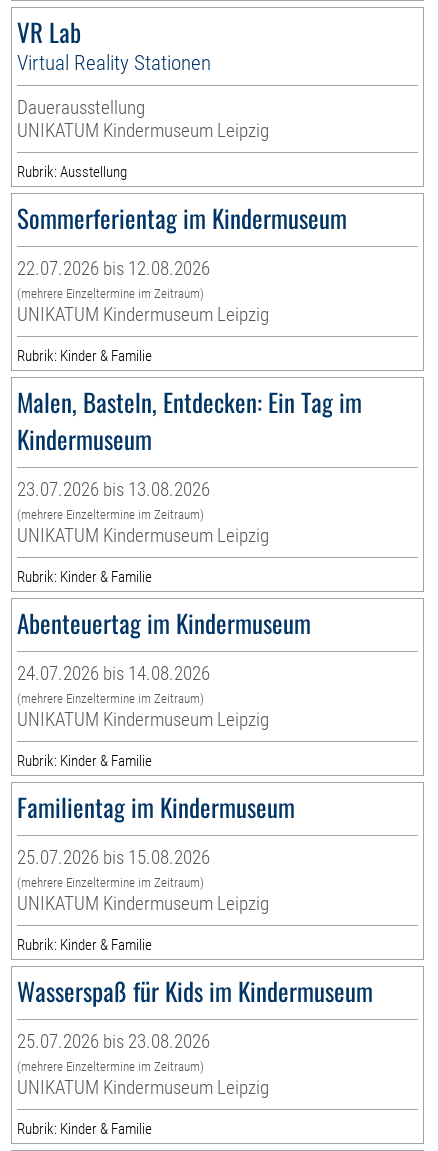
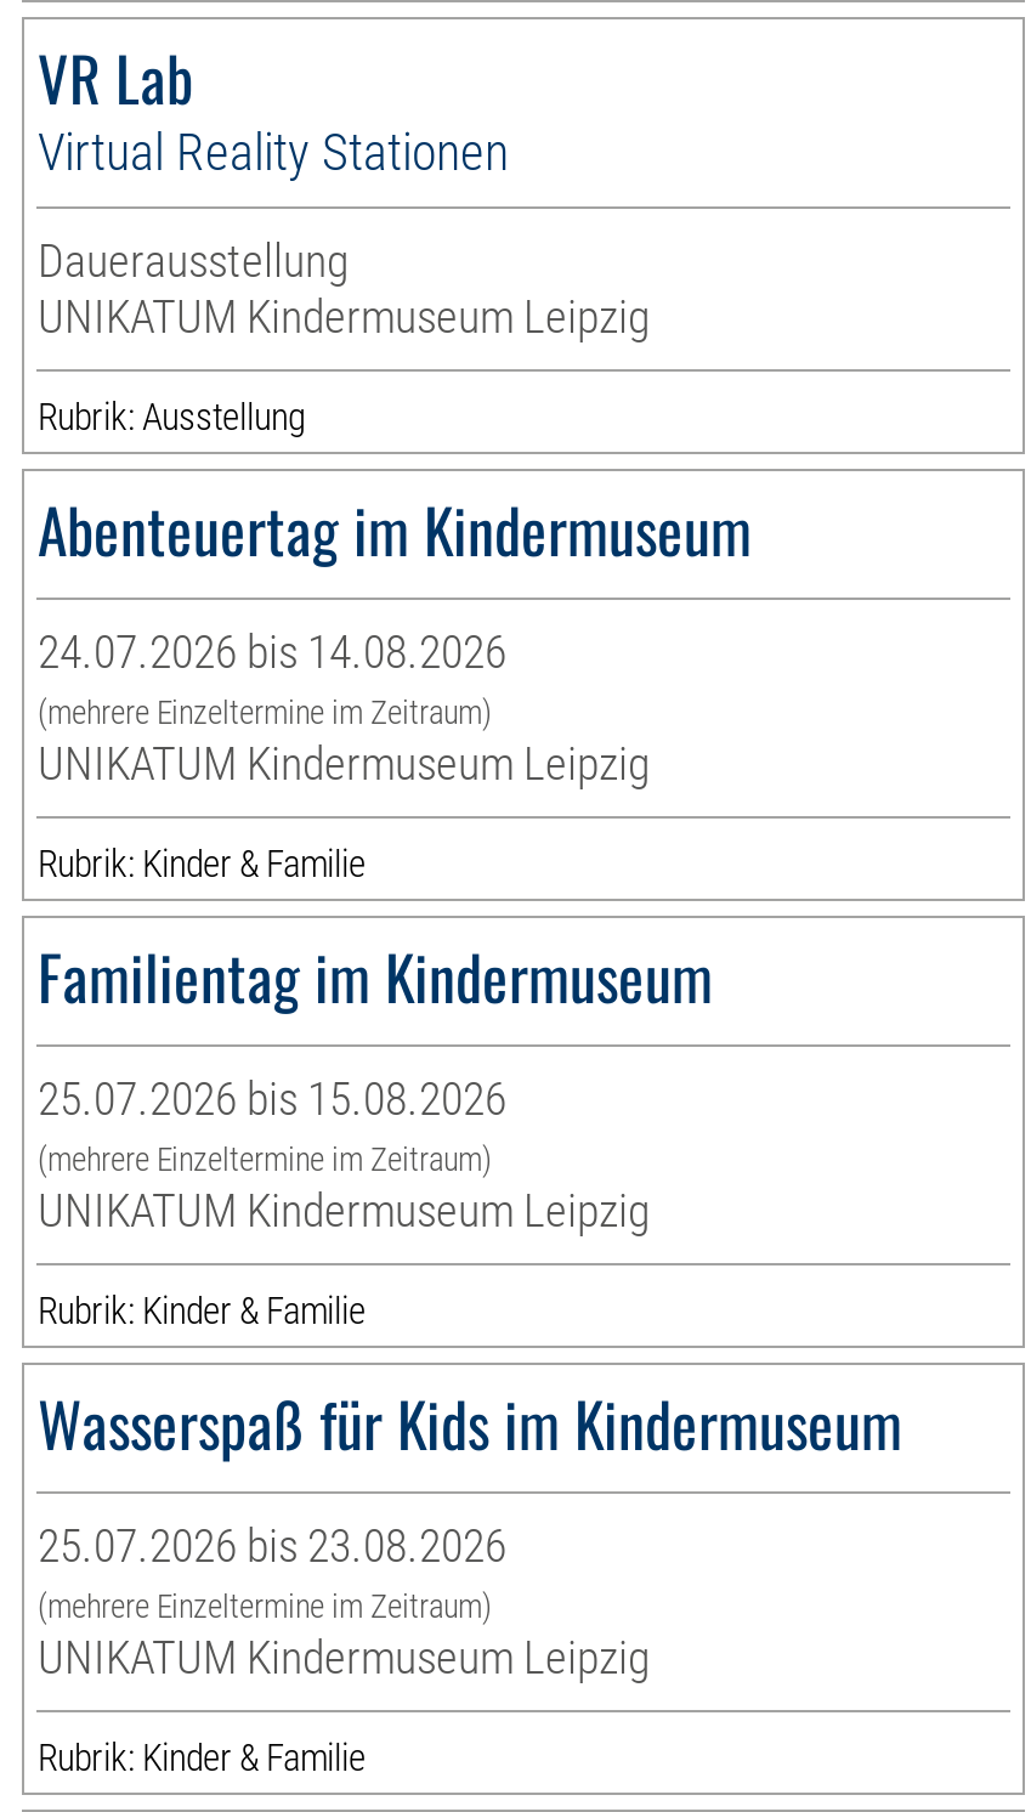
[17,199,362,586] Sommerferientag im Kindermuseum | 22.07.2026 bis 12.08.2026 | (mehrere Einzeltermine im Zeitraum) | UNIKATUM Kindermuseum Leipzig | Rubrik: Kinder & Familie | Malen, Basteln, Entdecken: Ein Tag im | Kindermuseum | 23.07.2026 bis 13.08.2026 | (mehrere Einzeltermine im Zeitraum) | UNIKATUM Kindermuseum Leipzig | Rubrik: Kinder & Familie -> none

